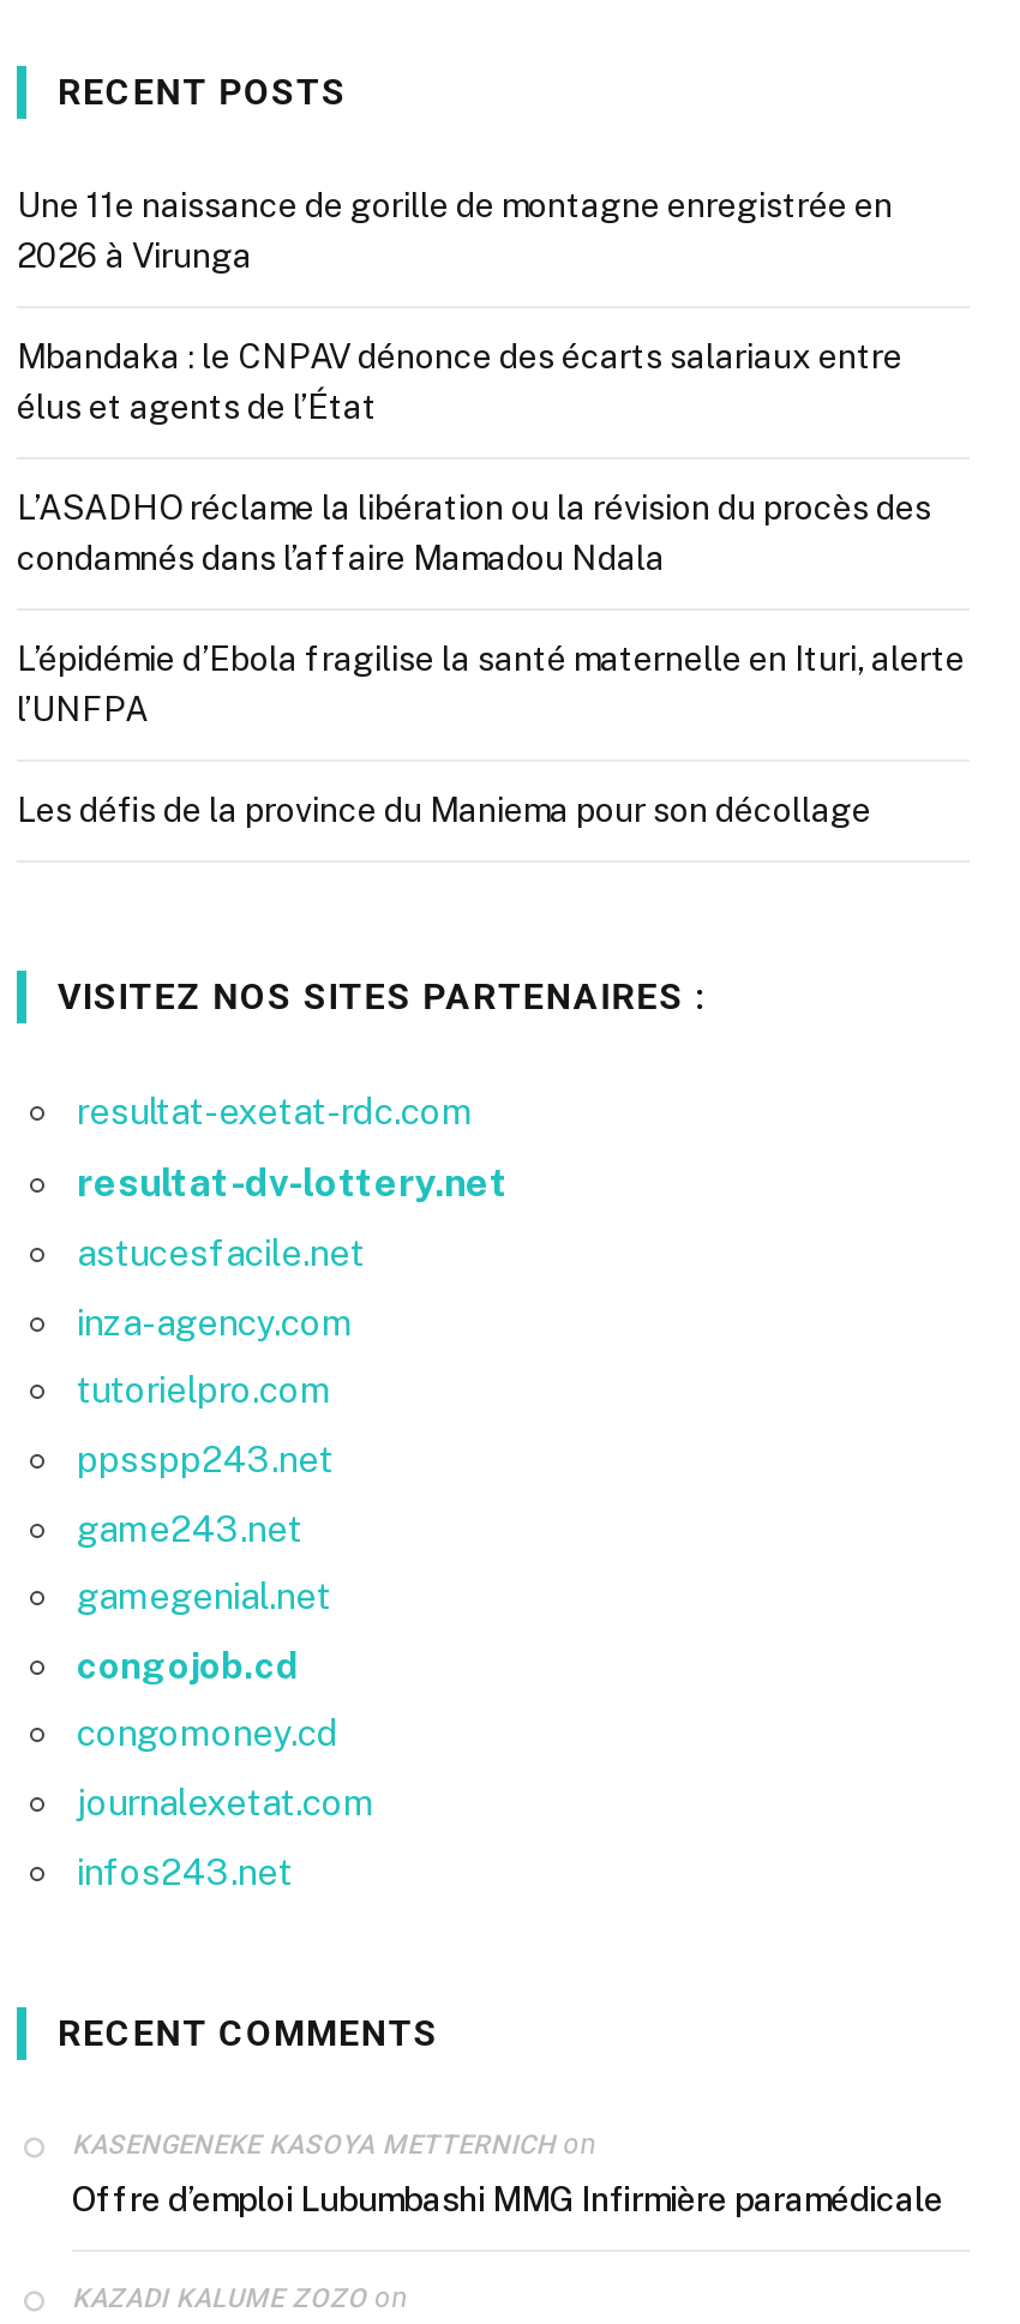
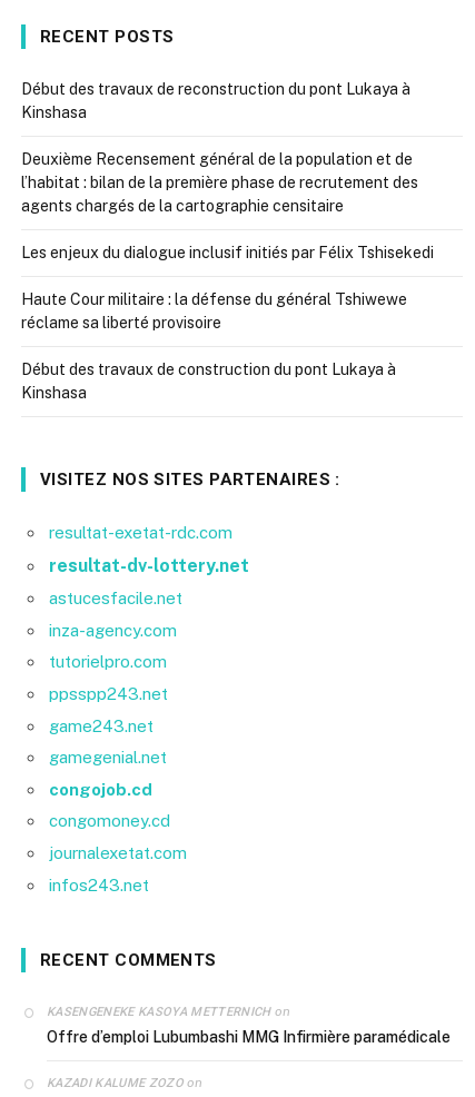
[17,186,893,275] Une 11e naissance de gorille de montagne enregistrée en | 2026 à Virunga -> [21,80,410,121] Début des travaux de reconstruction du pont Lukaya à | Kinshasa
[17,337,902,426] Mbandaka : le CNPAV dénonce des écarts salariaux entre | élus et agents de l’État -> [21,150,418,215] Deuxième Recensement général de la population et de | l’habitat : bilan de la première phase de recrutement des | agents chargés de la cartographie censitaire
[17,489,931,577] L’ASADHO réclame la libération ou la révision du procès des | condamnés dans l’affaire Mamadou Ndala -> [21,244,434,262] Les enjeux du dialogue inclusif initiés par Félix Tshisekedi
[17,640,965,729] L’épidémie d’Ebola fragilise la santé maternelle en Ituri, alerte | l’UNFPA -> [21,290,407,332] Haute Cour militaire : la défense du général Tshiwewe | réclame sa liberté provisoire
[17,791,871,829] Les défis de la province du Maniema pour son décollage -> [21,361,396,402] Début des travaux de construction du pont Lukaya à | Kinshasa

